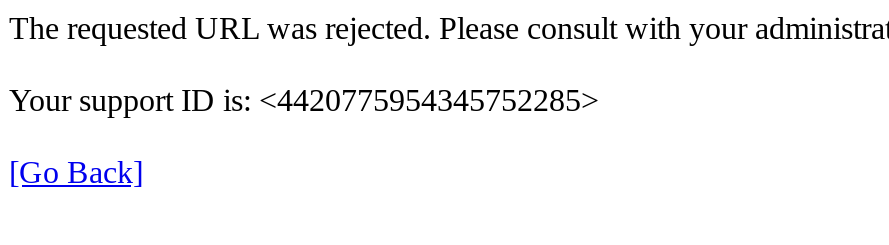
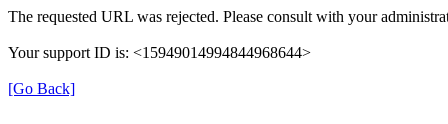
[9,83,599,117] Your support ID is: <4420775954345752285> -> [8,44,311,61] Your support ID is: <15949014994844968644>

